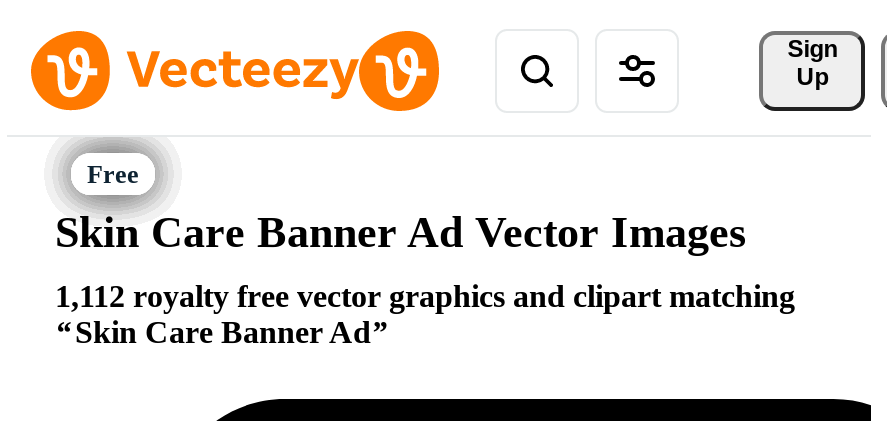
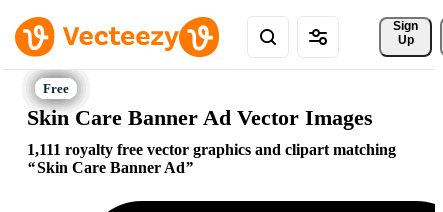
[55,280,795,314] 1,112 royalty free vector graphics and clipart matching -> [27,141,396,158] 1,111 royalty free vector graphics and clipart matching

